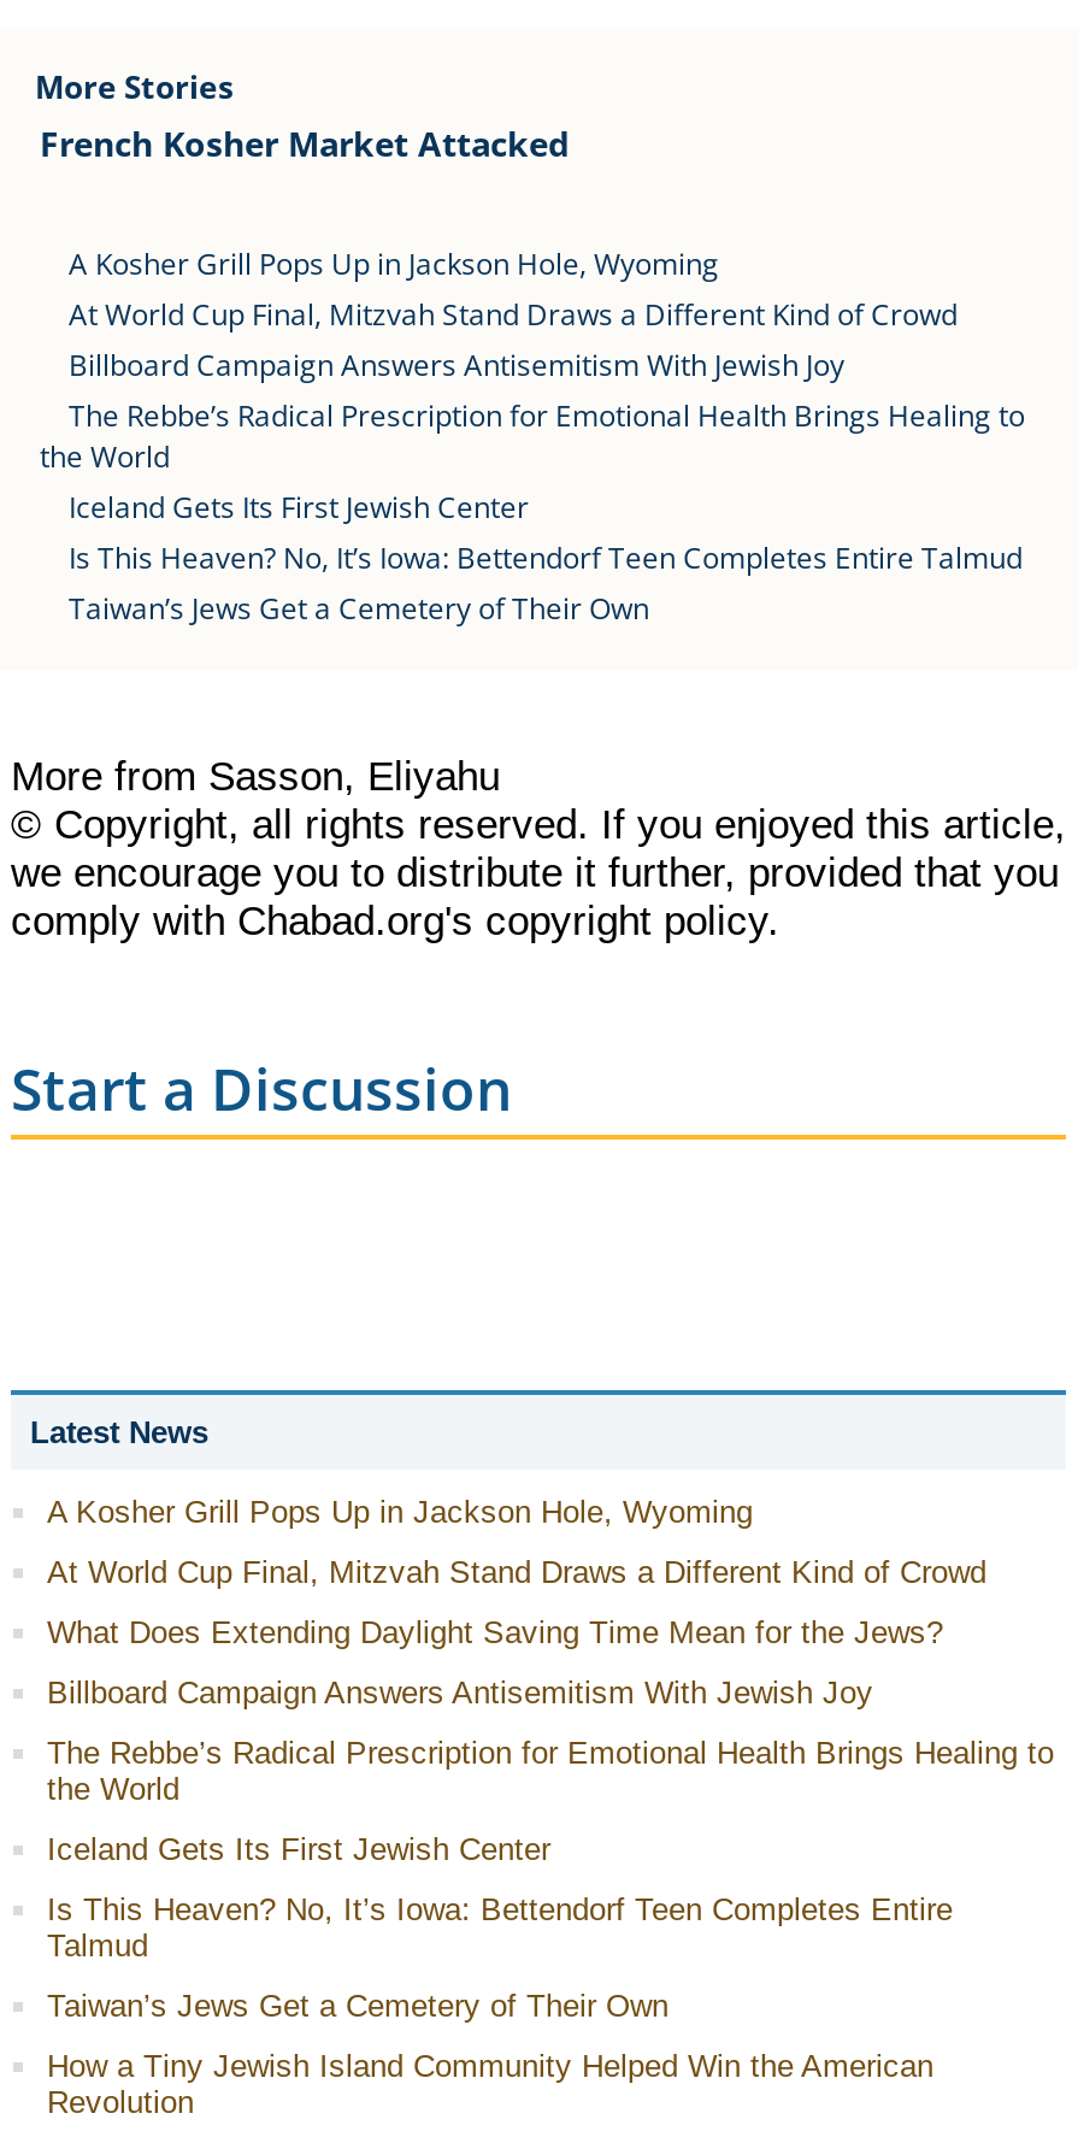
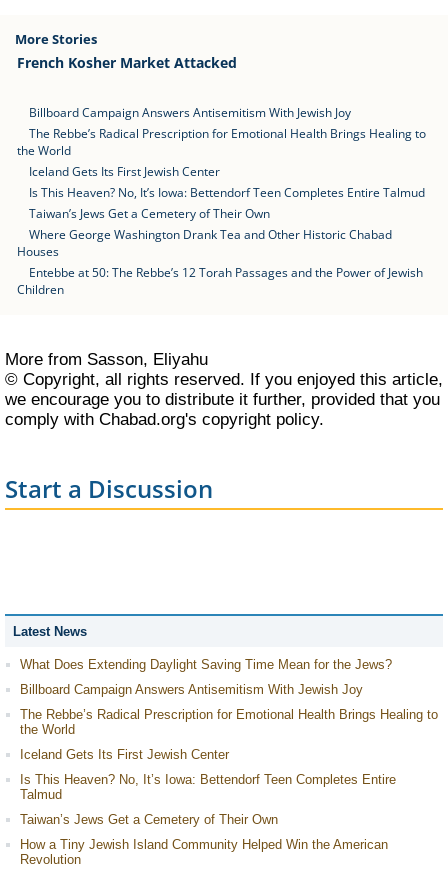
[69,243,958,335] A Kosher Grill Pops Up in Jackson Hole, Wyoming | At World Cup Final, Mitzvah Stand Draws a Different Kind of Crowd -> none
moved [40,345,1025,629] -> [17,104,426,222]: Billboard Campaign Answers Antisemitism With Jewish Joy | The Rebbe’s Radical Prescription for Emotional Health Brings Healing to | the World | Iceland Gets Its First Jewish Center | Is This Heaven? No, It’s Iowa: Bettendorf Teen Completes Entire Talmud | Taiwan’s Jews Get a Cemetery of Their Own
none -> [17,226,423,298] Where George Washington Drank Tea and Other Historic Chabad | Houses | Entebbe at 50: The Rebbe’s 12 Torah Passages and the Power of Jewish | Children
moved [11,754,1066,1450] -> [5,350,443,639]: More from Sasson, Eliyahu | © Copyright, all rights reserved. If you enjoyed this article, | we encourage you to distribute it further, provided that you | comply with Chabad.org's copyright policy. | Start a Discussion | Latest News
[47,1493,986,1590] A Kosher Grill Pops Up in Jackson Hole, Wyoming | At World Cup Final, Mitzvah Stand Draws a Different Kind of Crowd -> none

